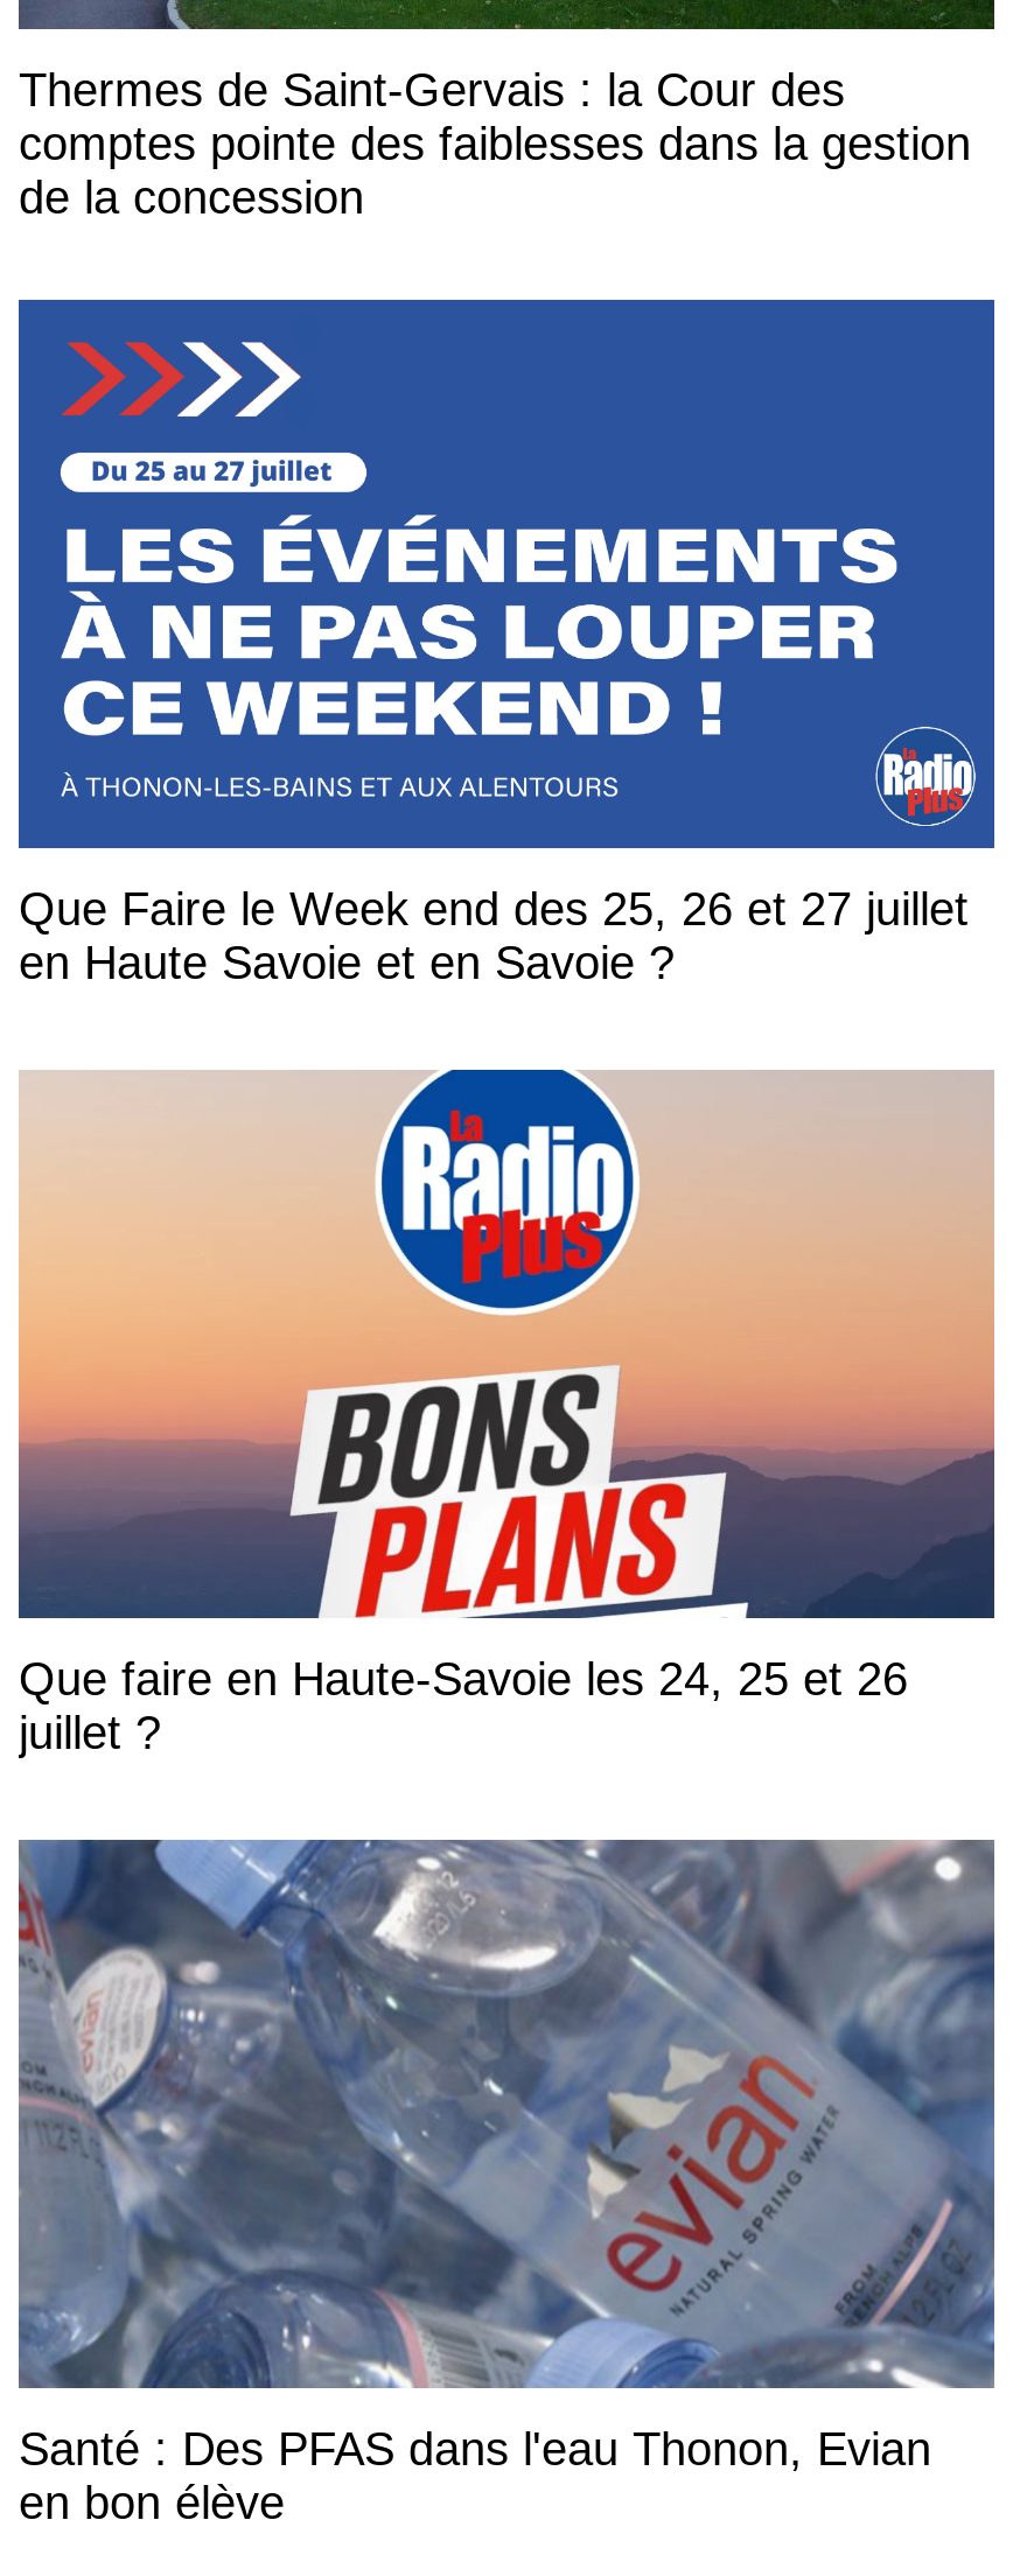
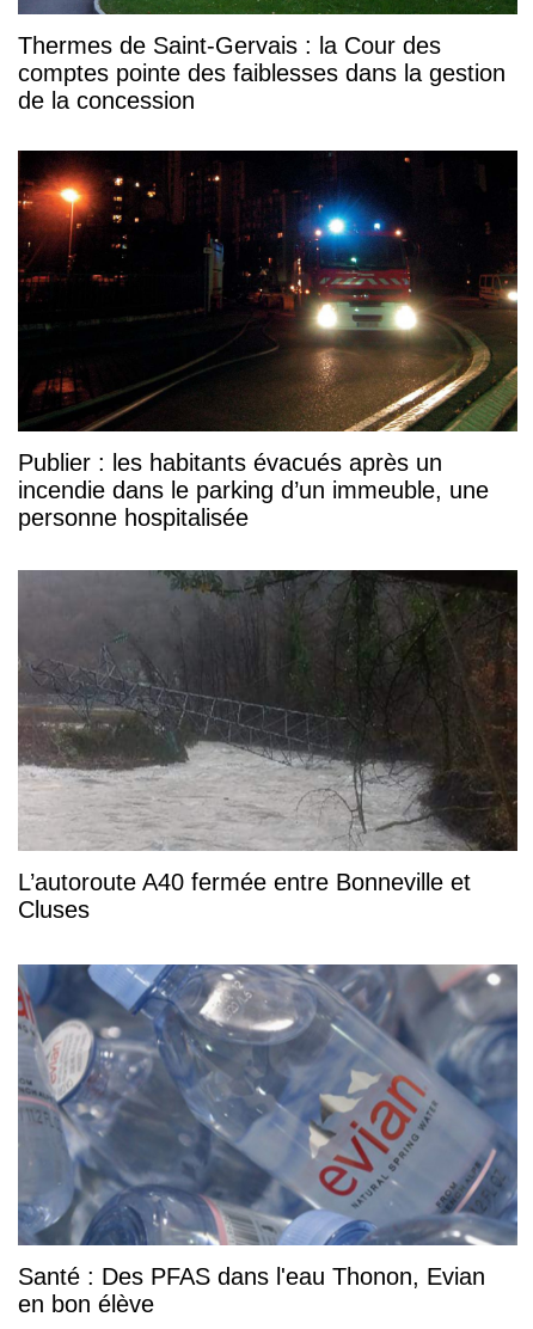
[16,294,997,987] [image] | Que Faire le Week end des 25, 26 et 27 juillet | en Haute Savoie et en Savoie ? -> [17,149,519,531] [image] | Publier : les habitants évacués après un | incendie dans le parking d’un immeuble, une | personne hospitalisée
[16,1066,997,1757] [image] | Que faire en Haute-Savoie les 24, 25 et 26 | juillet ? -> [17,569,519,923] [image] | L’autoroute A40 fermée entre Bonneville et | Cluses

